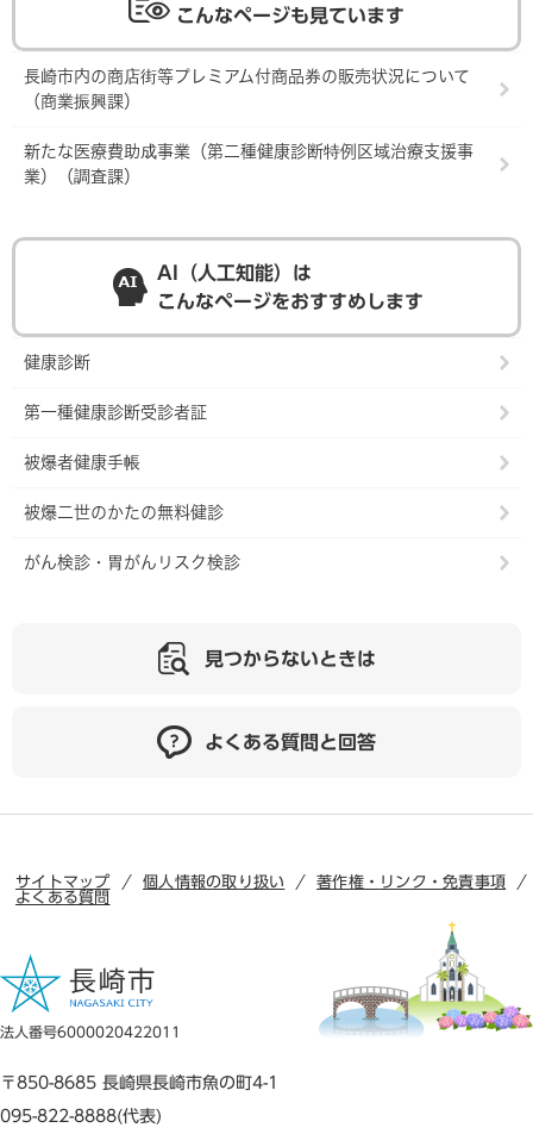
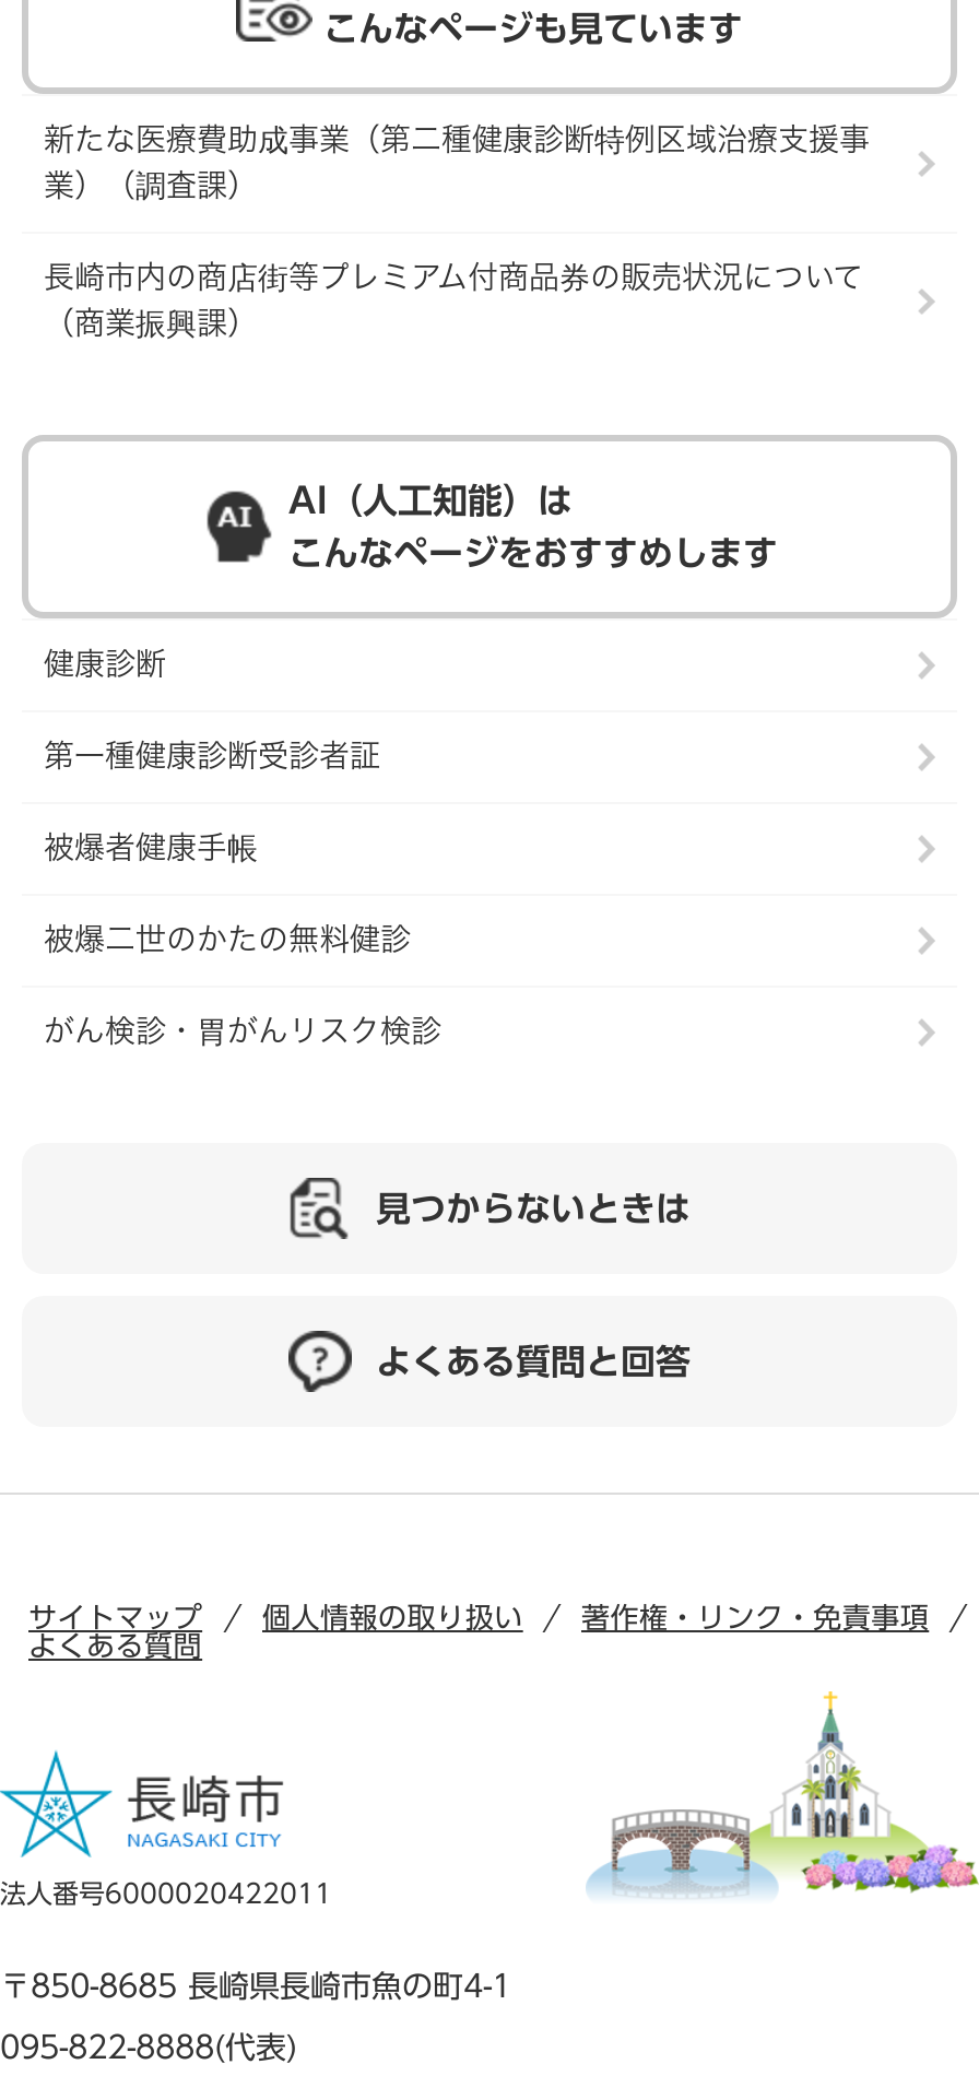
moved [24,67,470,111] -> [44,260,863,341]: 長崎市内の商店街等プレミアム付商品券の販売状況について | （商業振興課）
moved [24,142,474,186] -> [44,122,870,203]: 新たな医療費助成事業（第二種健康診断特例区域治療支援事 | 業）（調査課）

